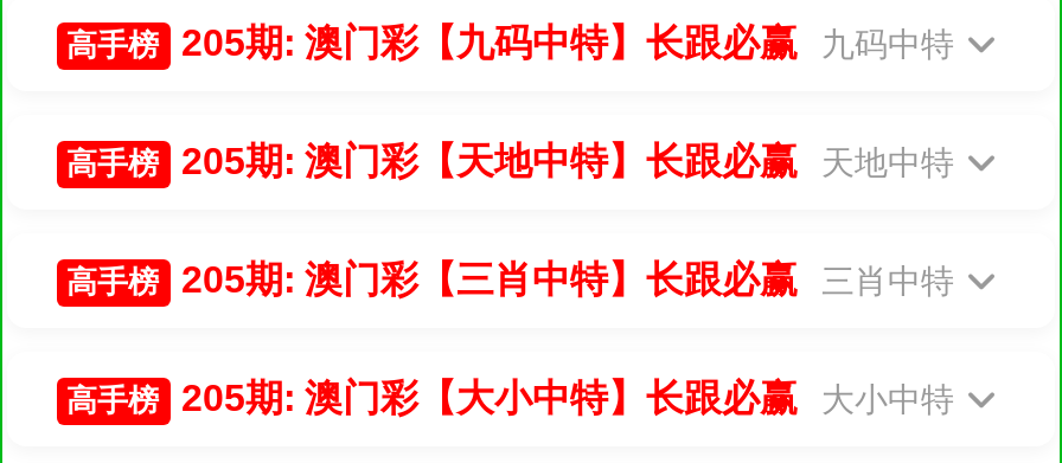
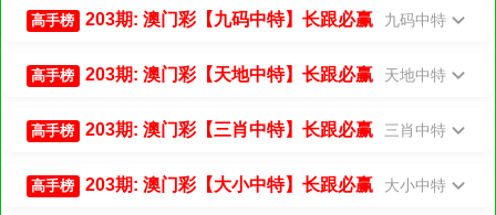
[181,22,798,62] 205期: 澳门彩【九码中特】长跟必赢 -> [85,10,373,29] 203期: 澳门彩【九码中特】长跟必赢
[181,140,798,181] 205期: 澳门彩【天地中特】长跟必赢 -> [85,65,373,84] 203期: 澳门彩【天地中特】长跟必赢
[181,259,798,299] 205期: 澳门彩【三肖中特】长跟必赢 -> [85,121,373,139] 203期: 澳门彩【三肖中特】长跟必赢
[181,377,798,418] 205期: 澳门彩【大小中特】长跟必赢 -> [85,176,373,194] 203期: 澳门彩【大小中特】长跟必赢

